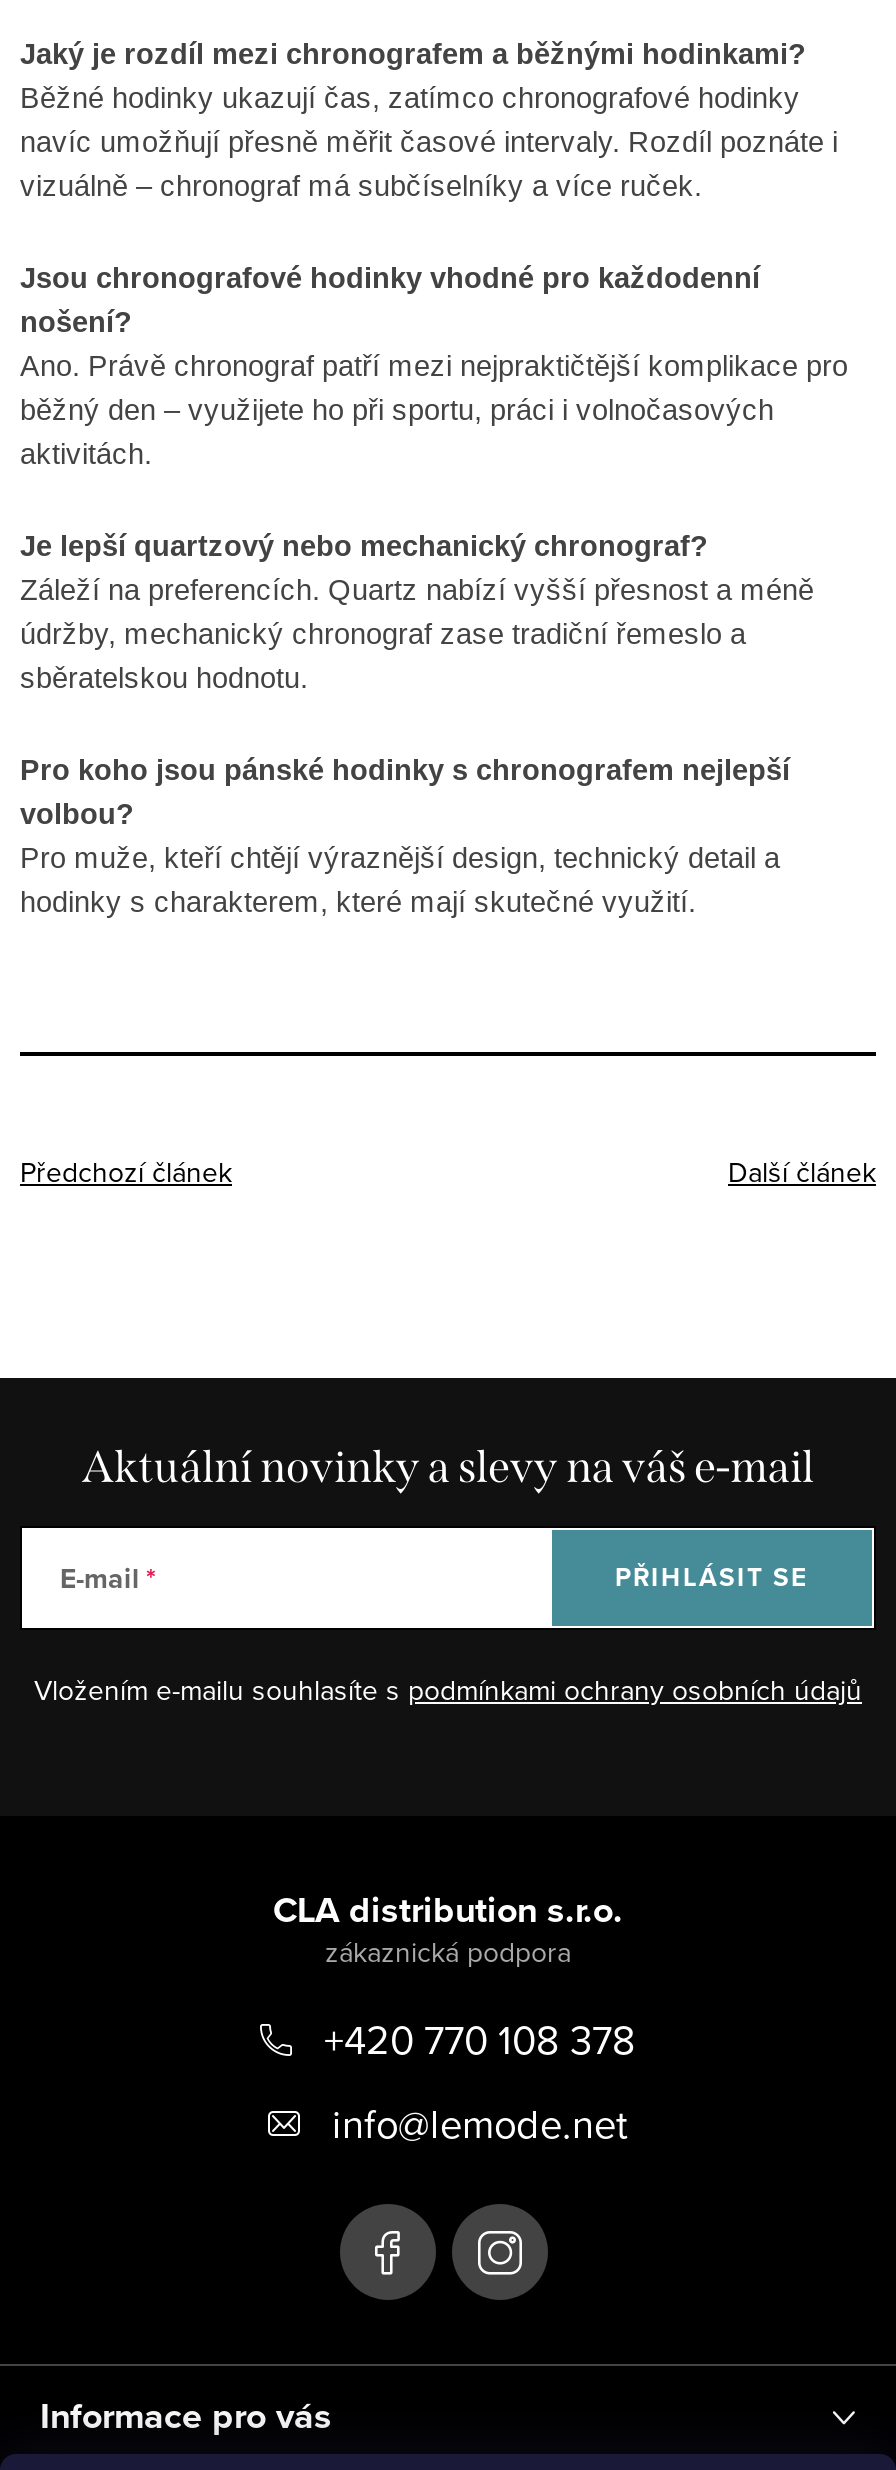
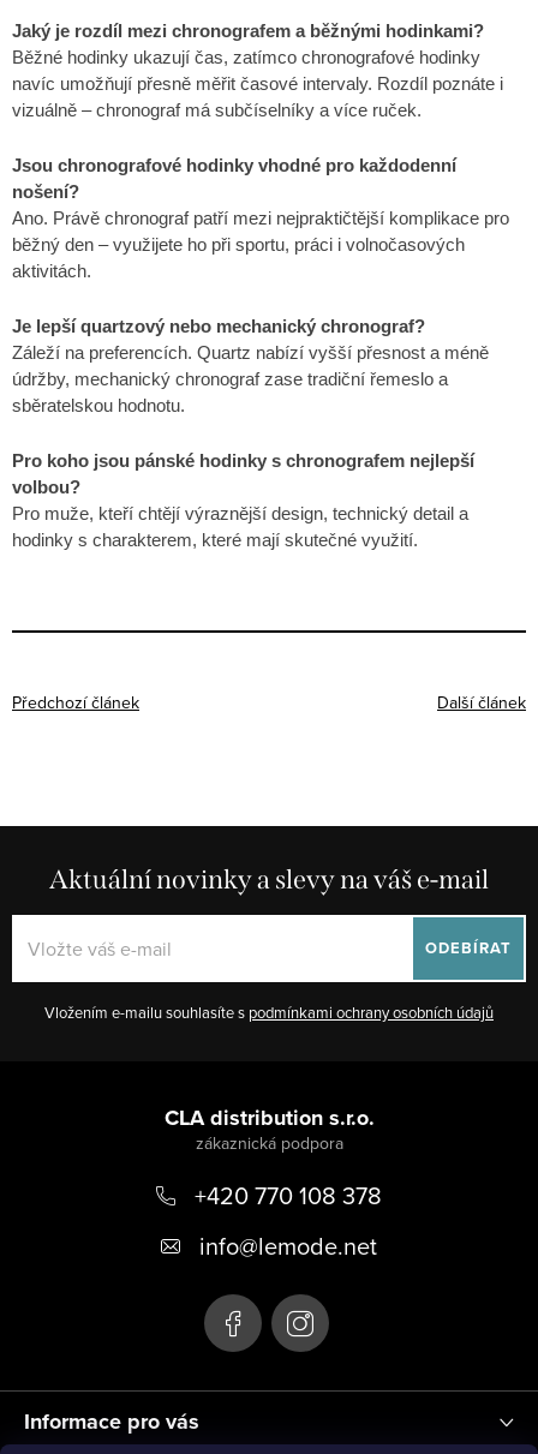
[60,1557,140,1597] E-mail -> none
[615,1557,809,1595] PŘIHLÁSIT SE -> [425,936,512,959] ODEBÍRAT

